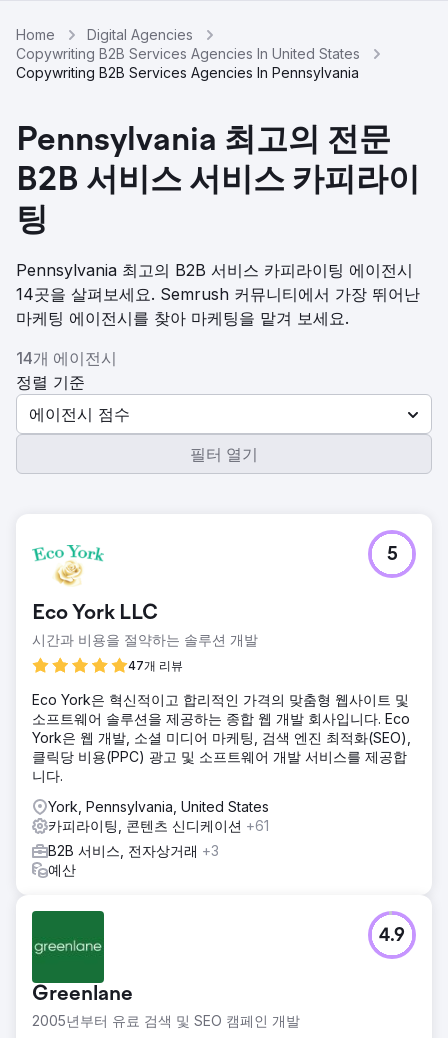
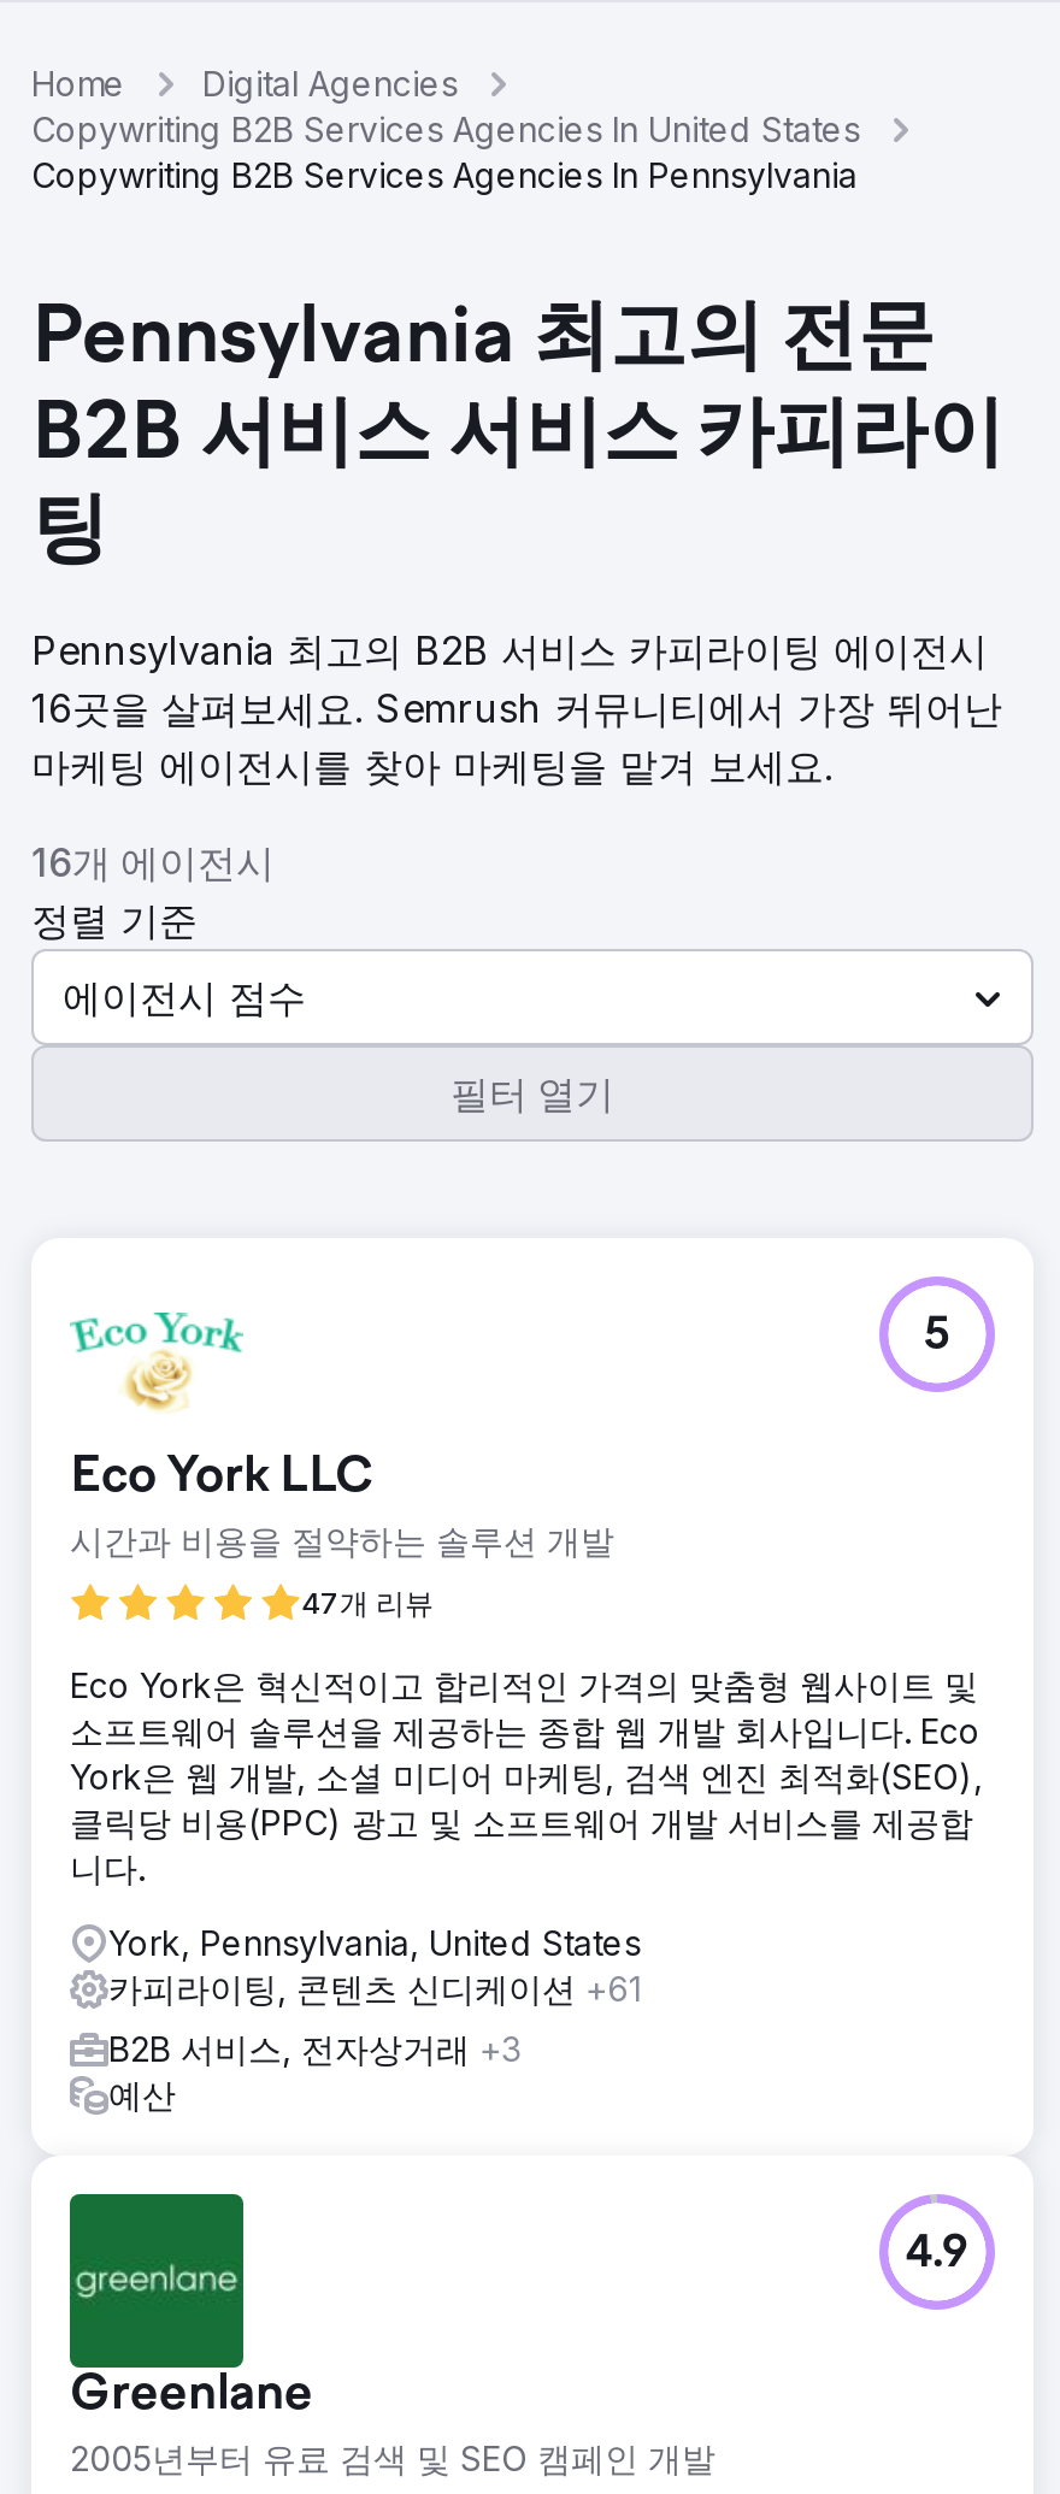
[16,284,420,304] 14곳을 살펴보세요. Semrush 커뮤니티에서 가장 뛰어난 -> [31,684,1002,732] 16곳을 살펴보세요. Semrush 커뮤니티에서 가장 뛰어난
[16,348,117,368] 14개 에이전시 -> [31,838,275,886] 16개 에이전시

